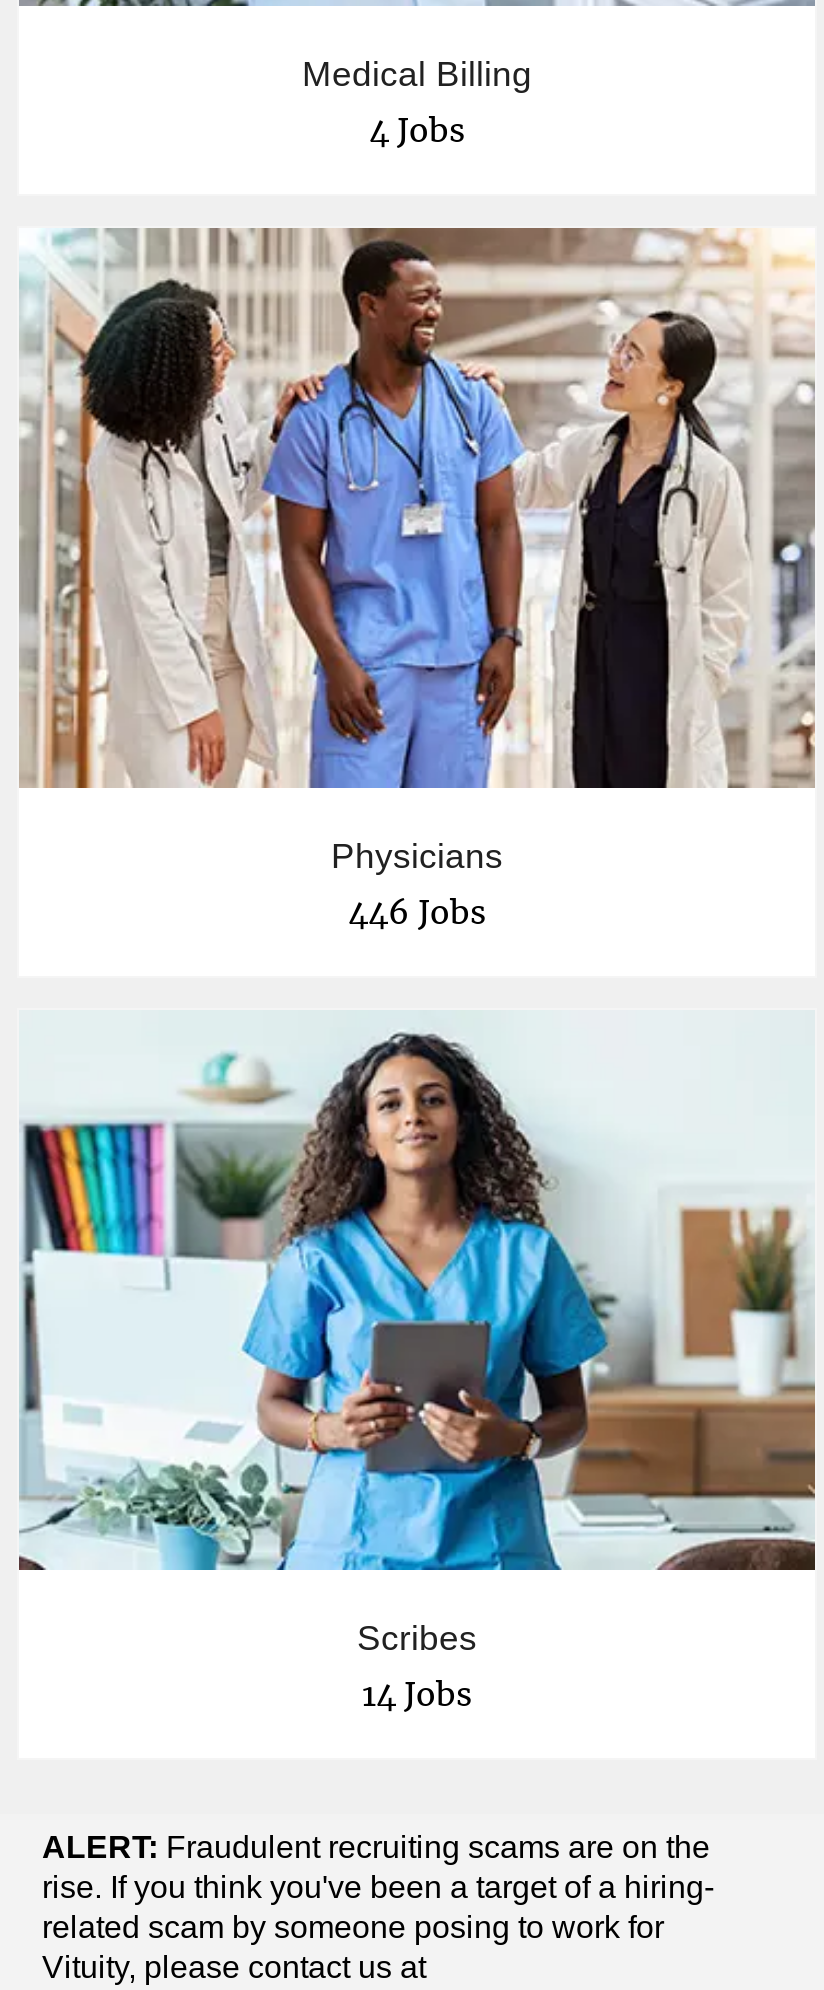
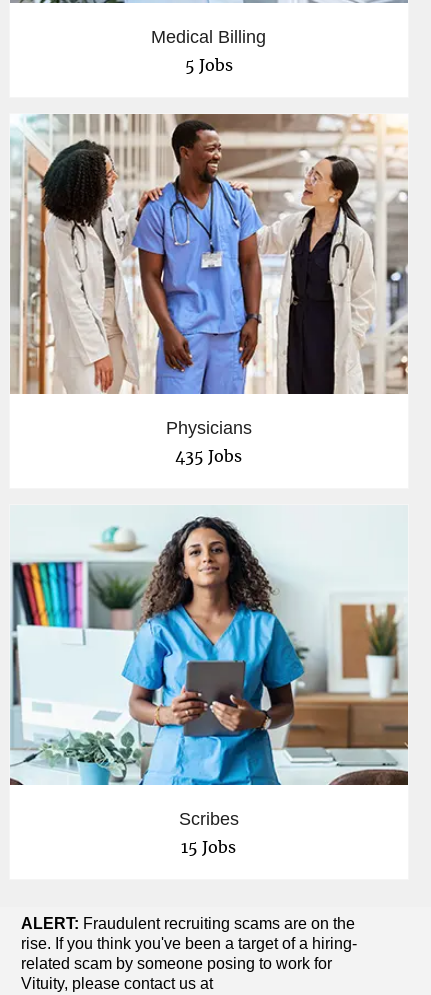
[369,115,465,147] 4 Jobs -> [185,58,233,74] 5 Jobs
[348,897,486,929] 446 Jobs -> [175,449,242,465] 435 Jobs
[362,1679,472,1711] 14 Jobs -> [181,840,236,856] 15 Jobs

